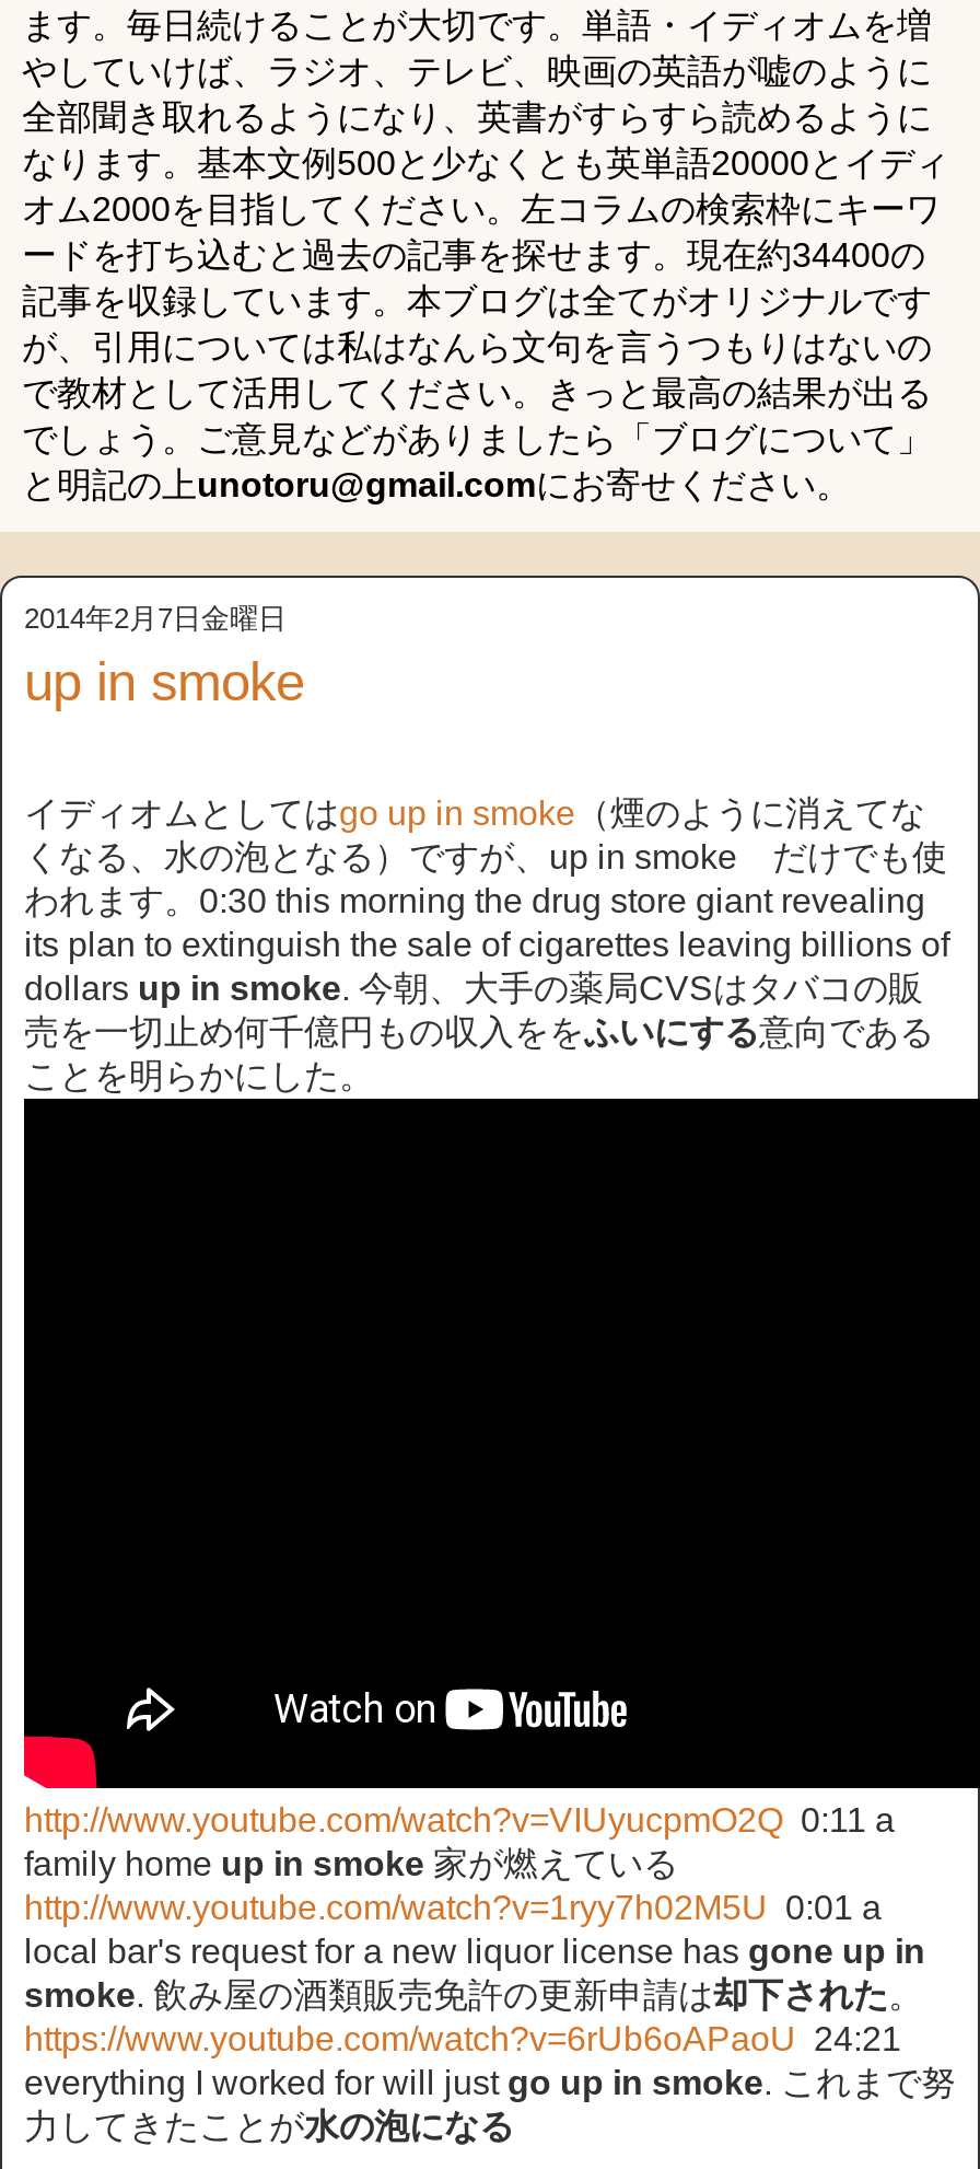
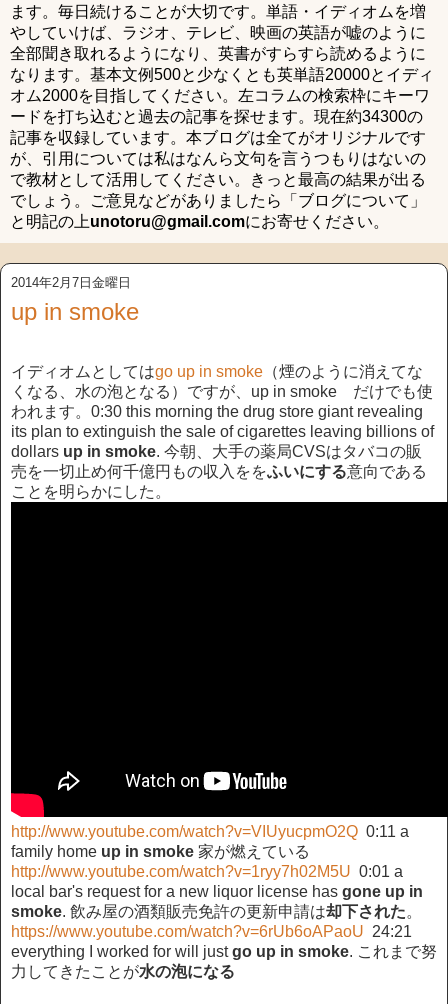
[22,236,925,274] ードを打ち込むと過去の記事を探せます。現在約34400の -> [10,108,423,125] ードを打ち込むと過去の記事を探せます。現在約34300の

